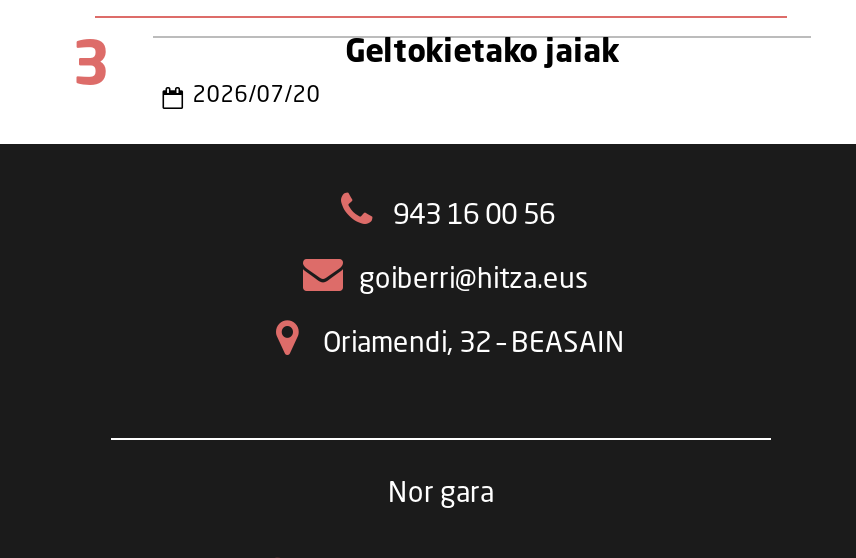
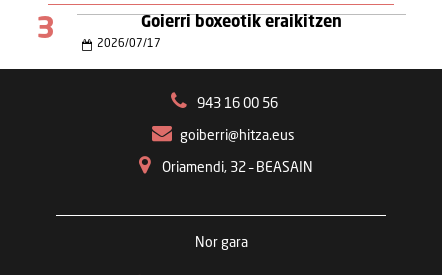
[345,38,619,70] Geltokietako jaiak -> [141,15,342,31] Goierri boxeotik eraikitzen
[192,86,320,108] 2026/07/20 -> [97,39,161,50] 2026/07/17

